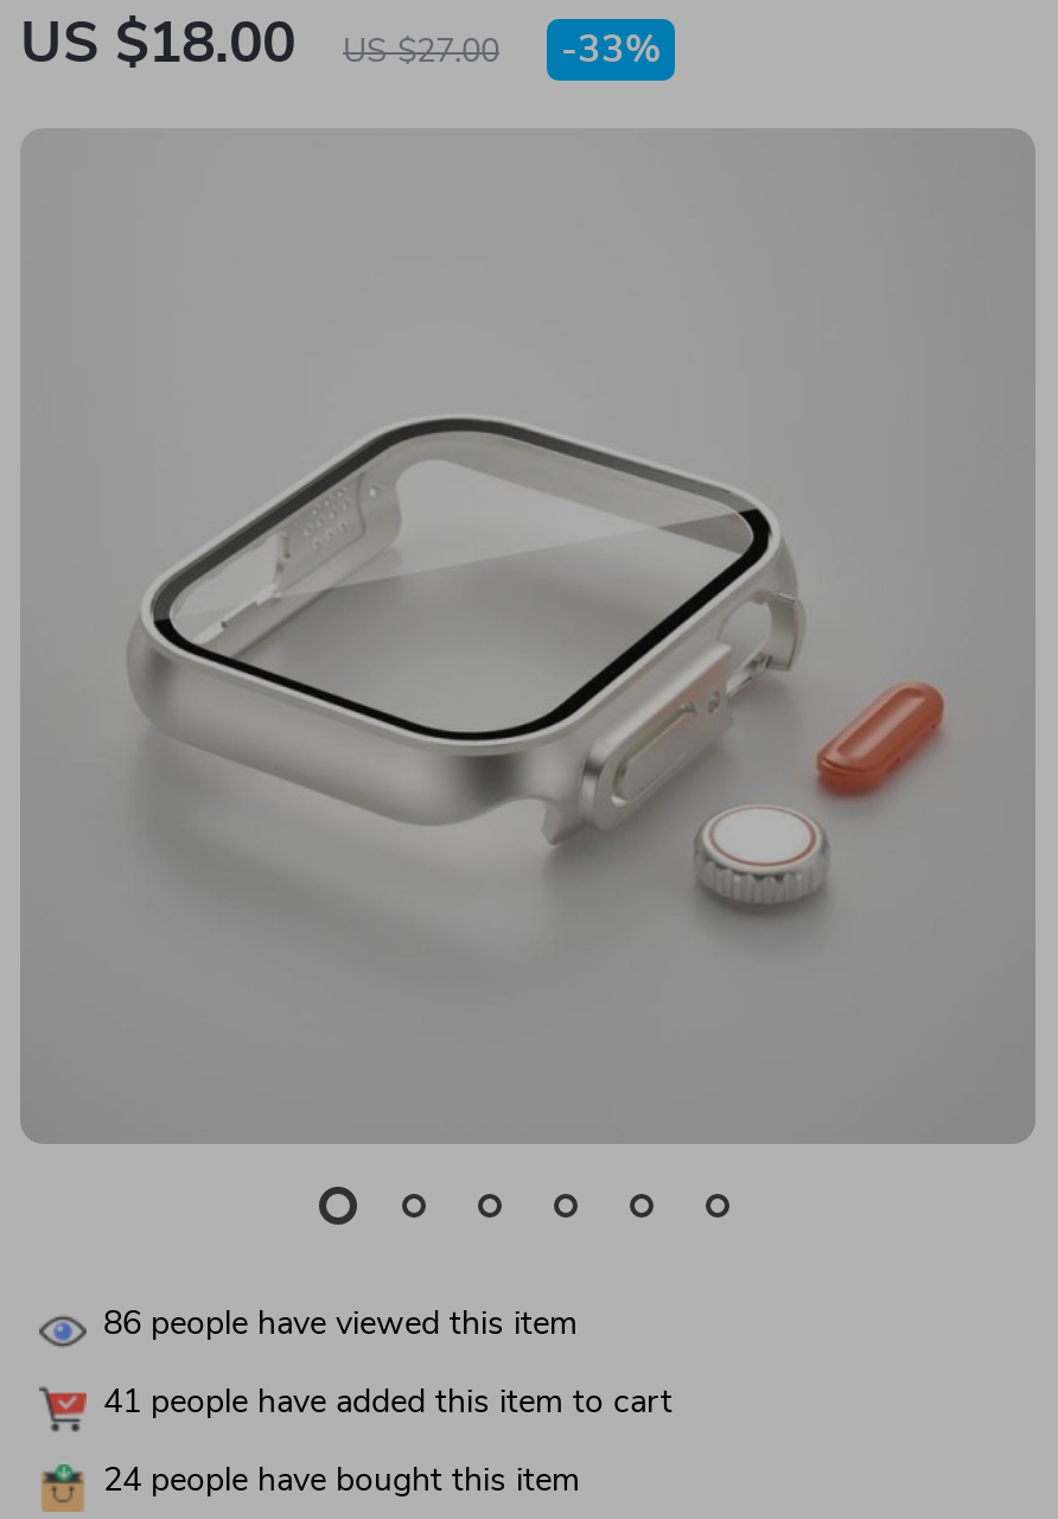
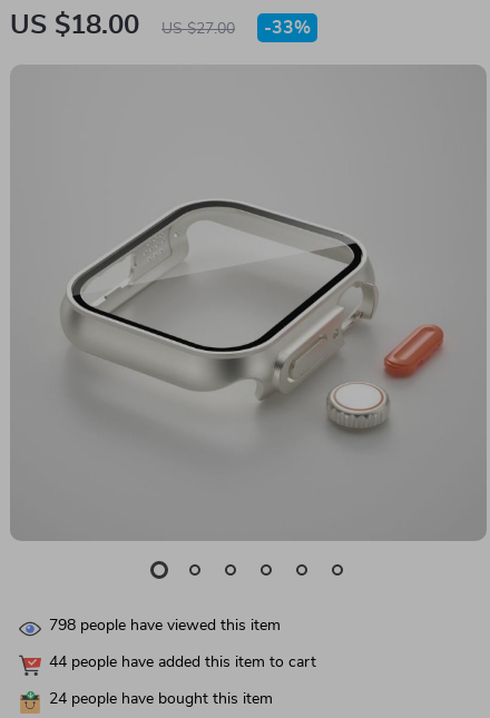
[103,1308,578,1341] 86 people have viewed this item -> [49,618,281,634] 798 people have viewed this item
[103,1387,673,1420] 41 people have added this item to cart -> [49,655,316,670] 44 people have added this item to cart

